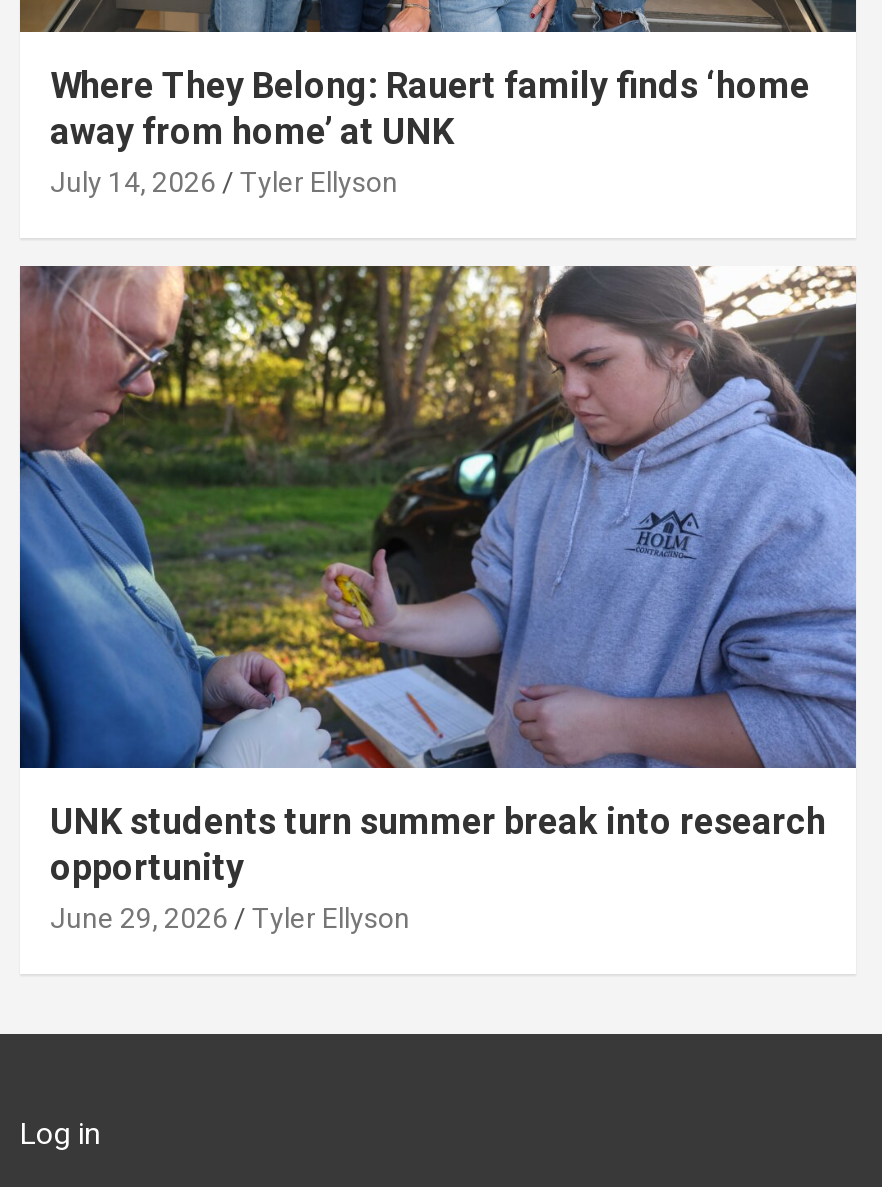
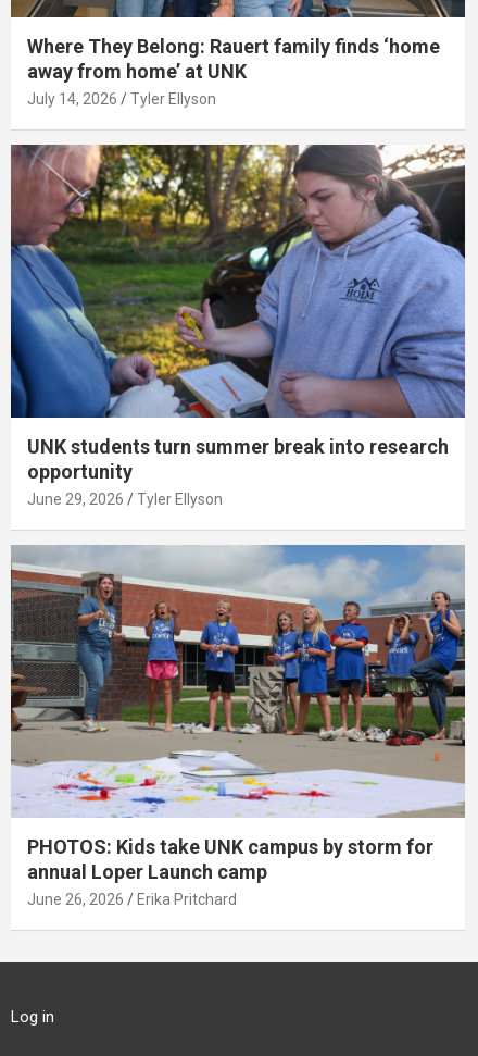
none -> [10,544,466,908] [image] | PHOTOS: Kids take UNK campus by storm for | annual Loper Launch camp | June 26, 2026 | Erika Pritchard

